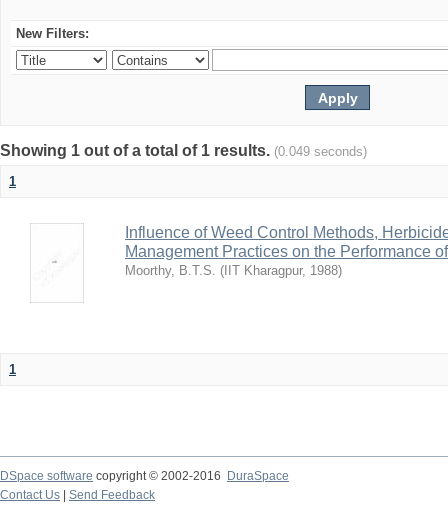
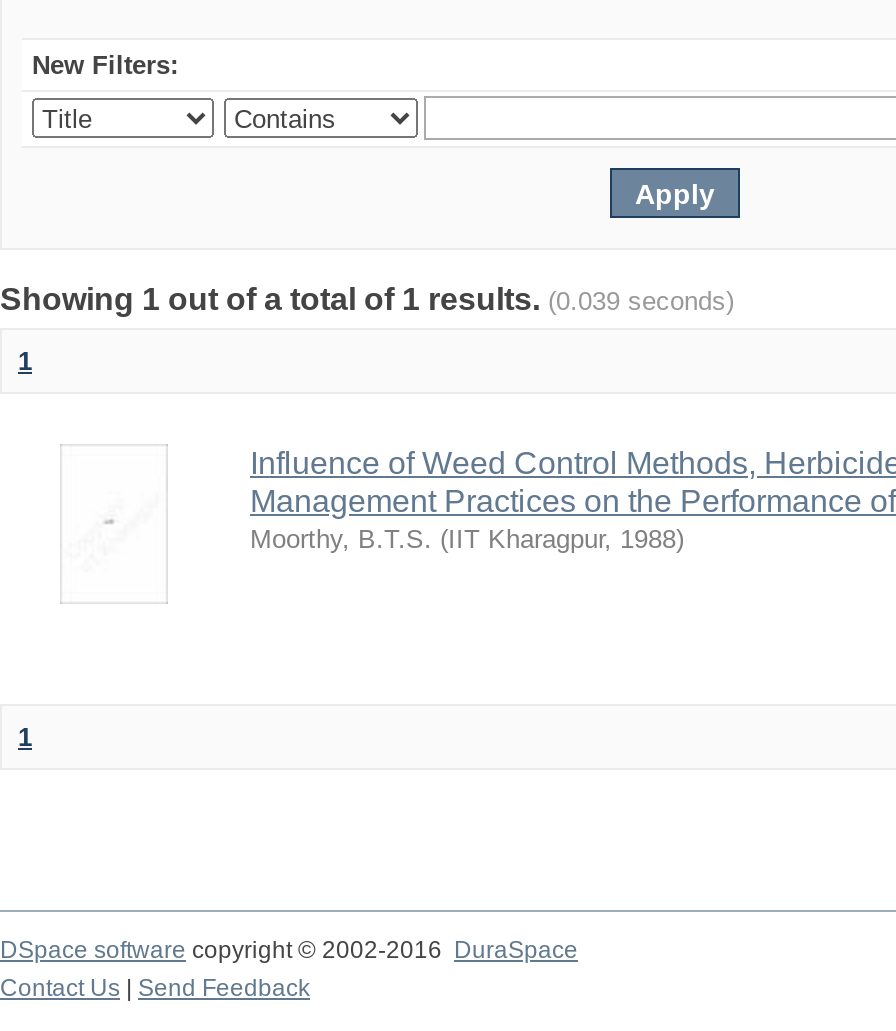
[0,142,367,159] Showing 1 out of a total of 1 results. (0.049 seconds) -> [0,282,734,316] Showing 1 out of a total of 1 results. (0.039 seconds)

